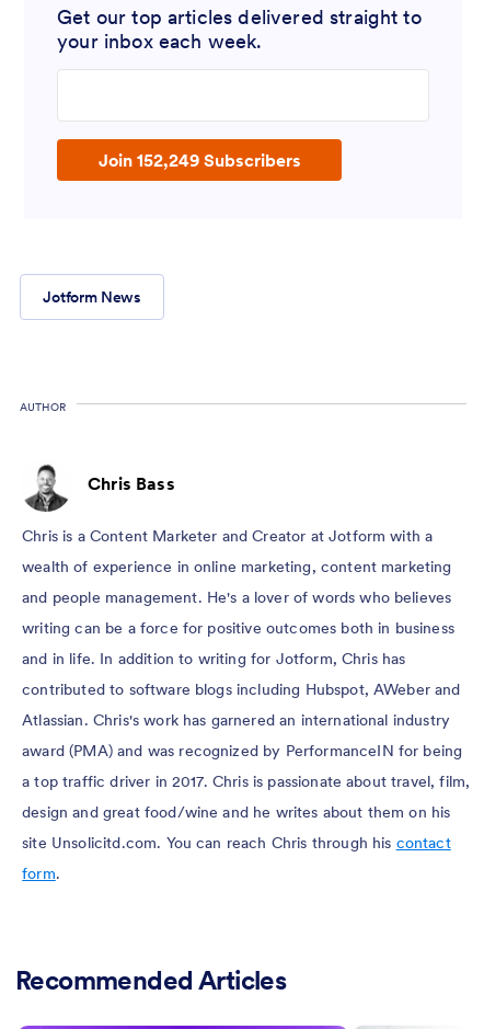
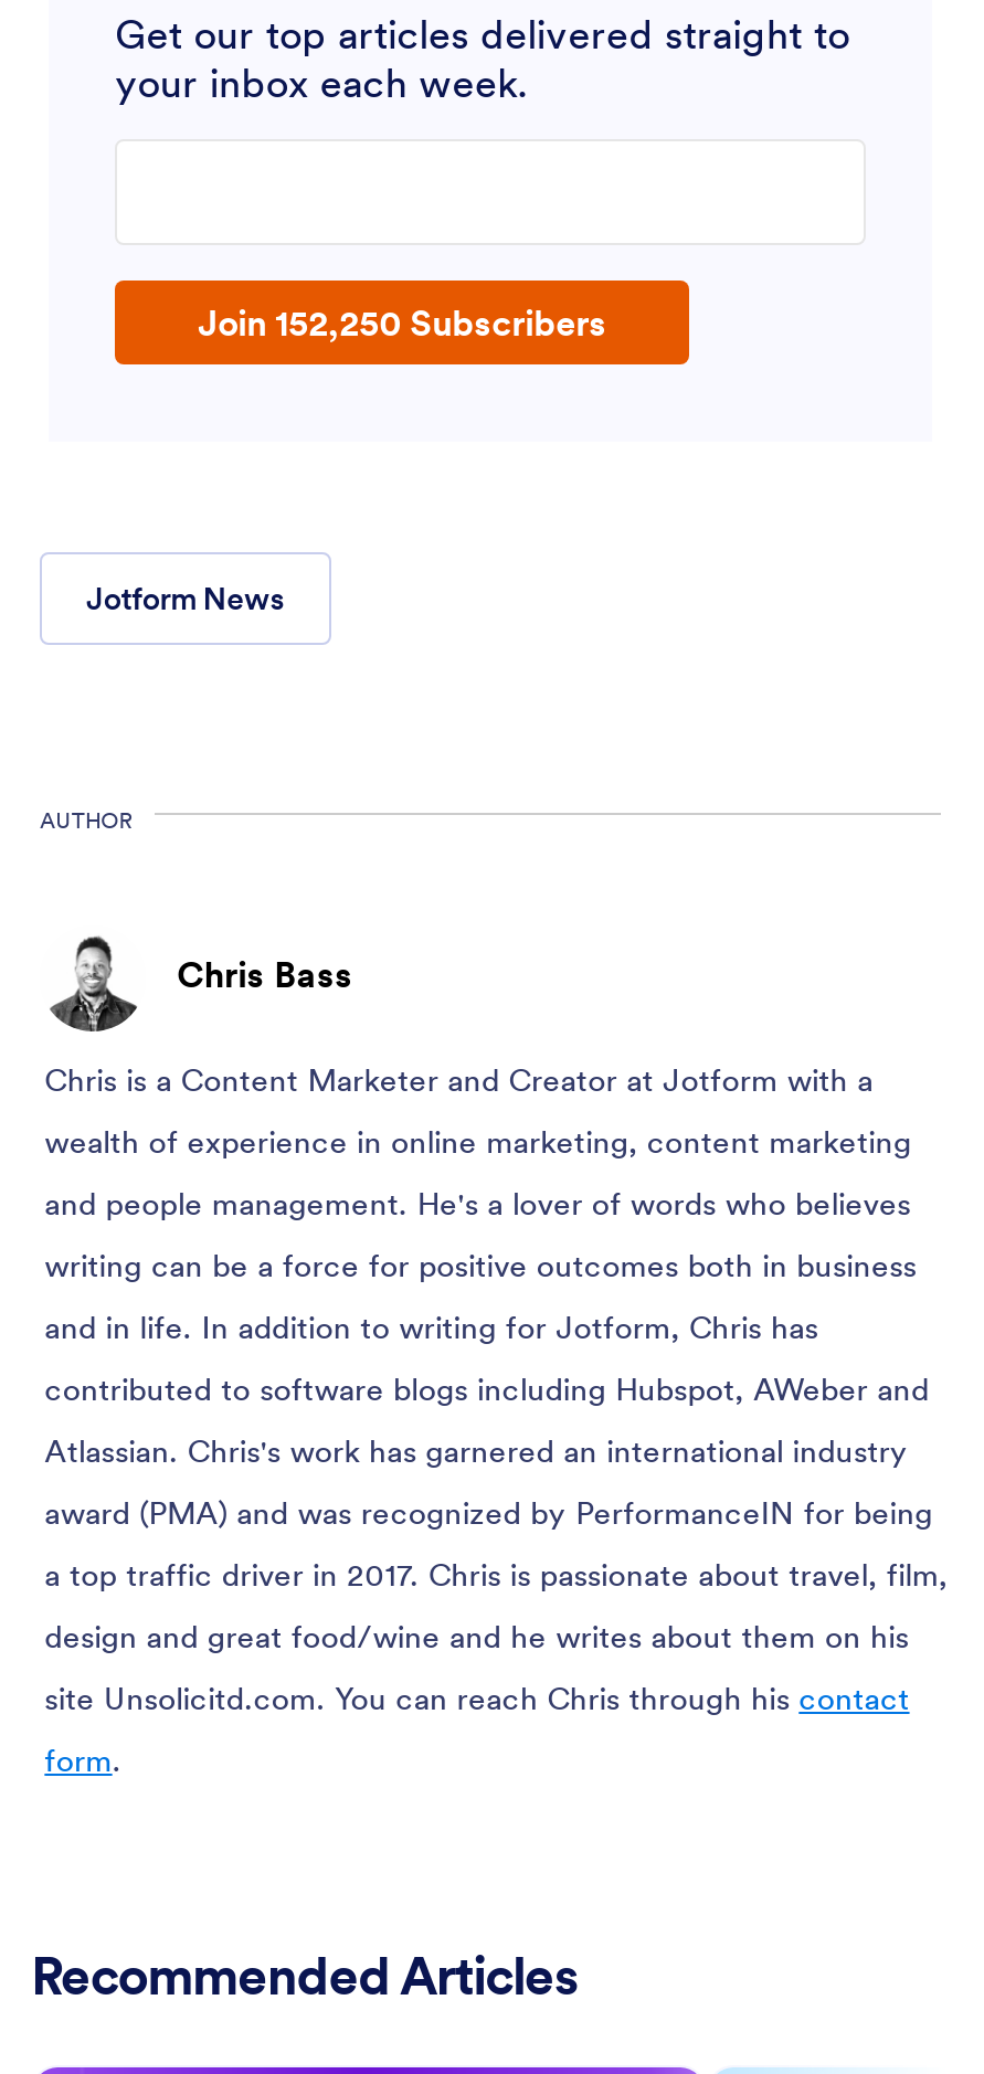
[98,149,301,171] Join 152,249 Subscribers -> [198,301,607,345] Join 152,250 Subscribers

